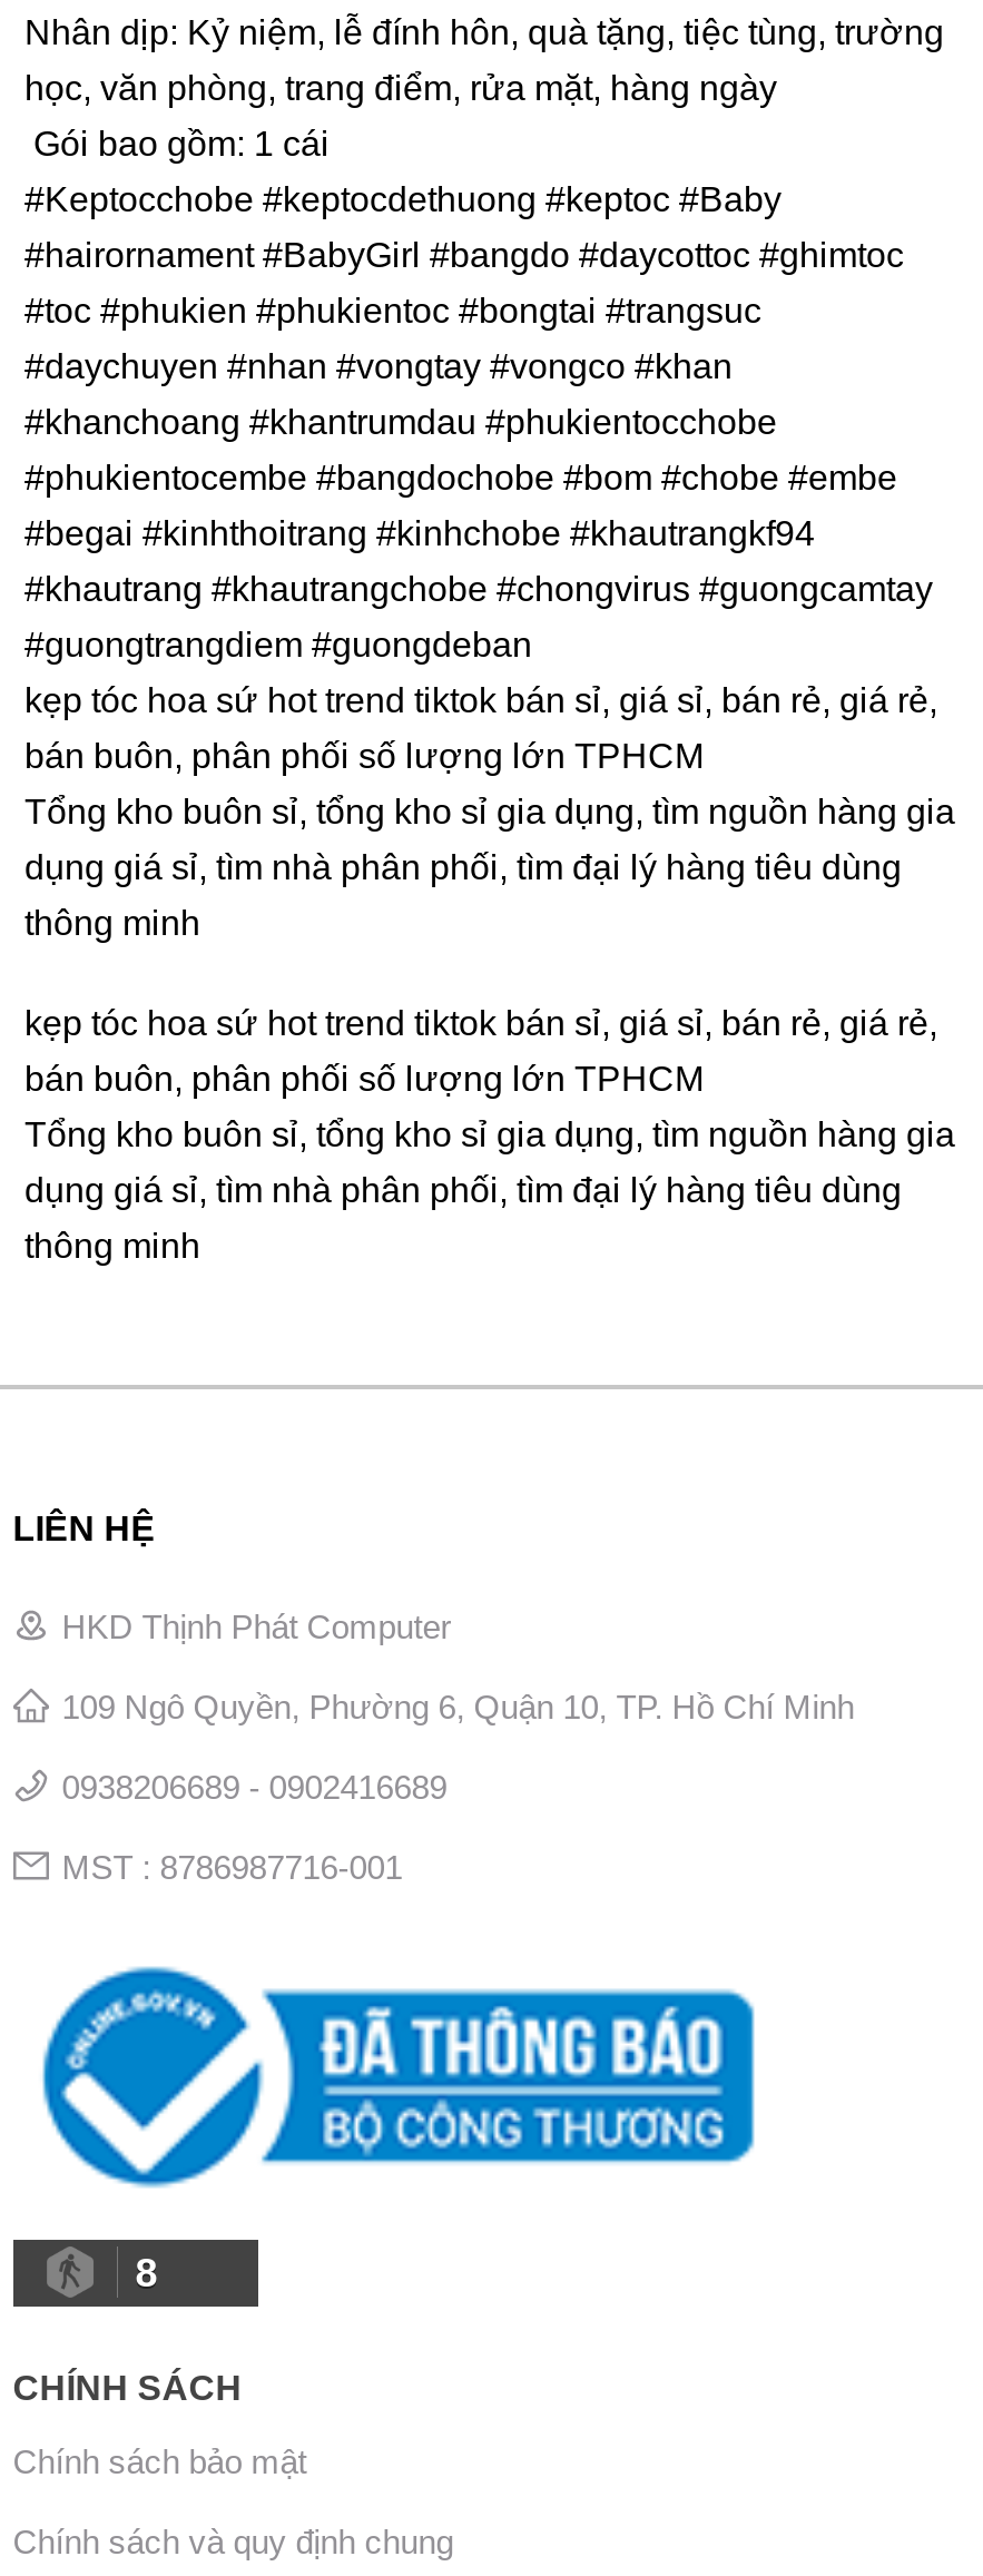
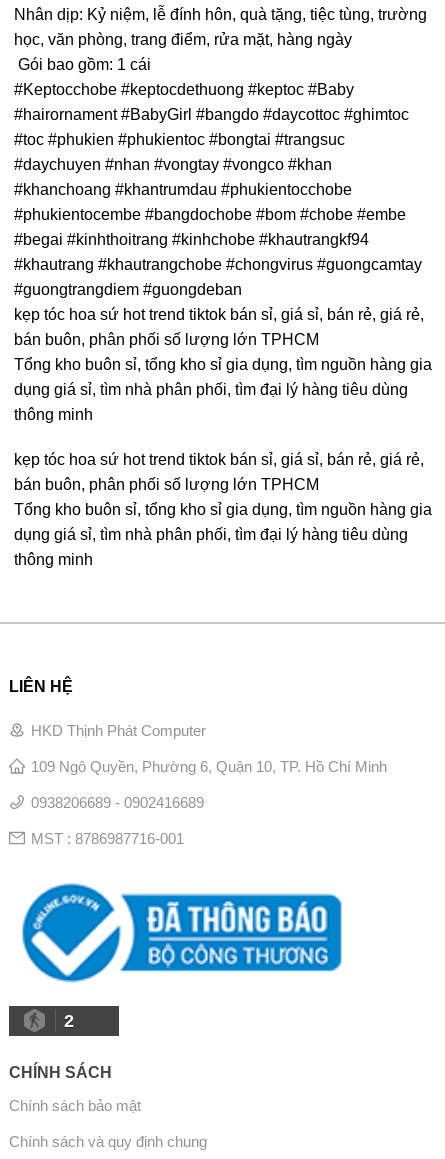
[135,2251,153,2296] 8 -> [64,1011,72,1031] 2

